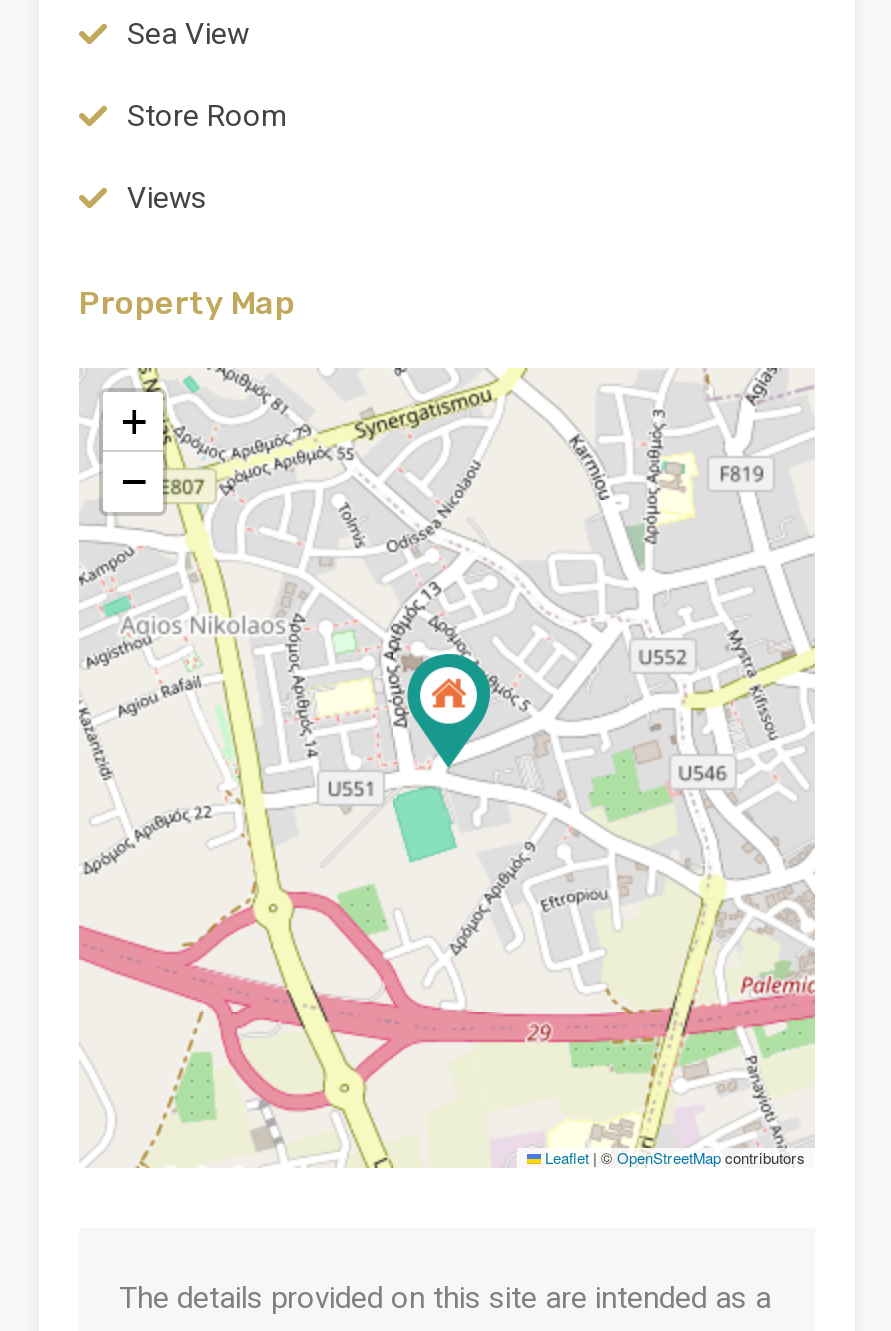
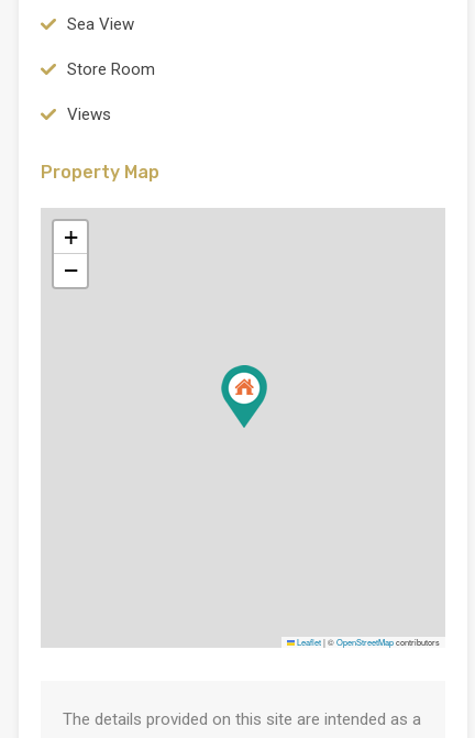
[77,366,817,1170] [image] -> none

